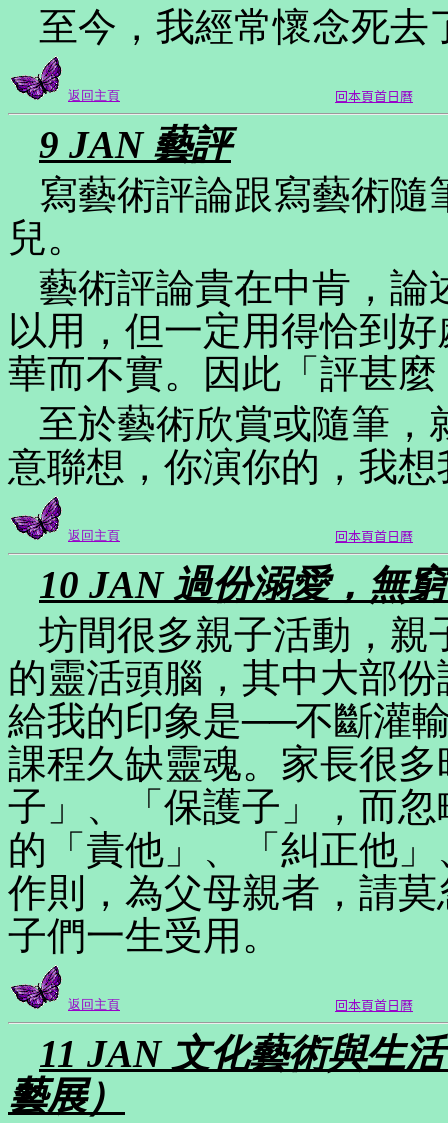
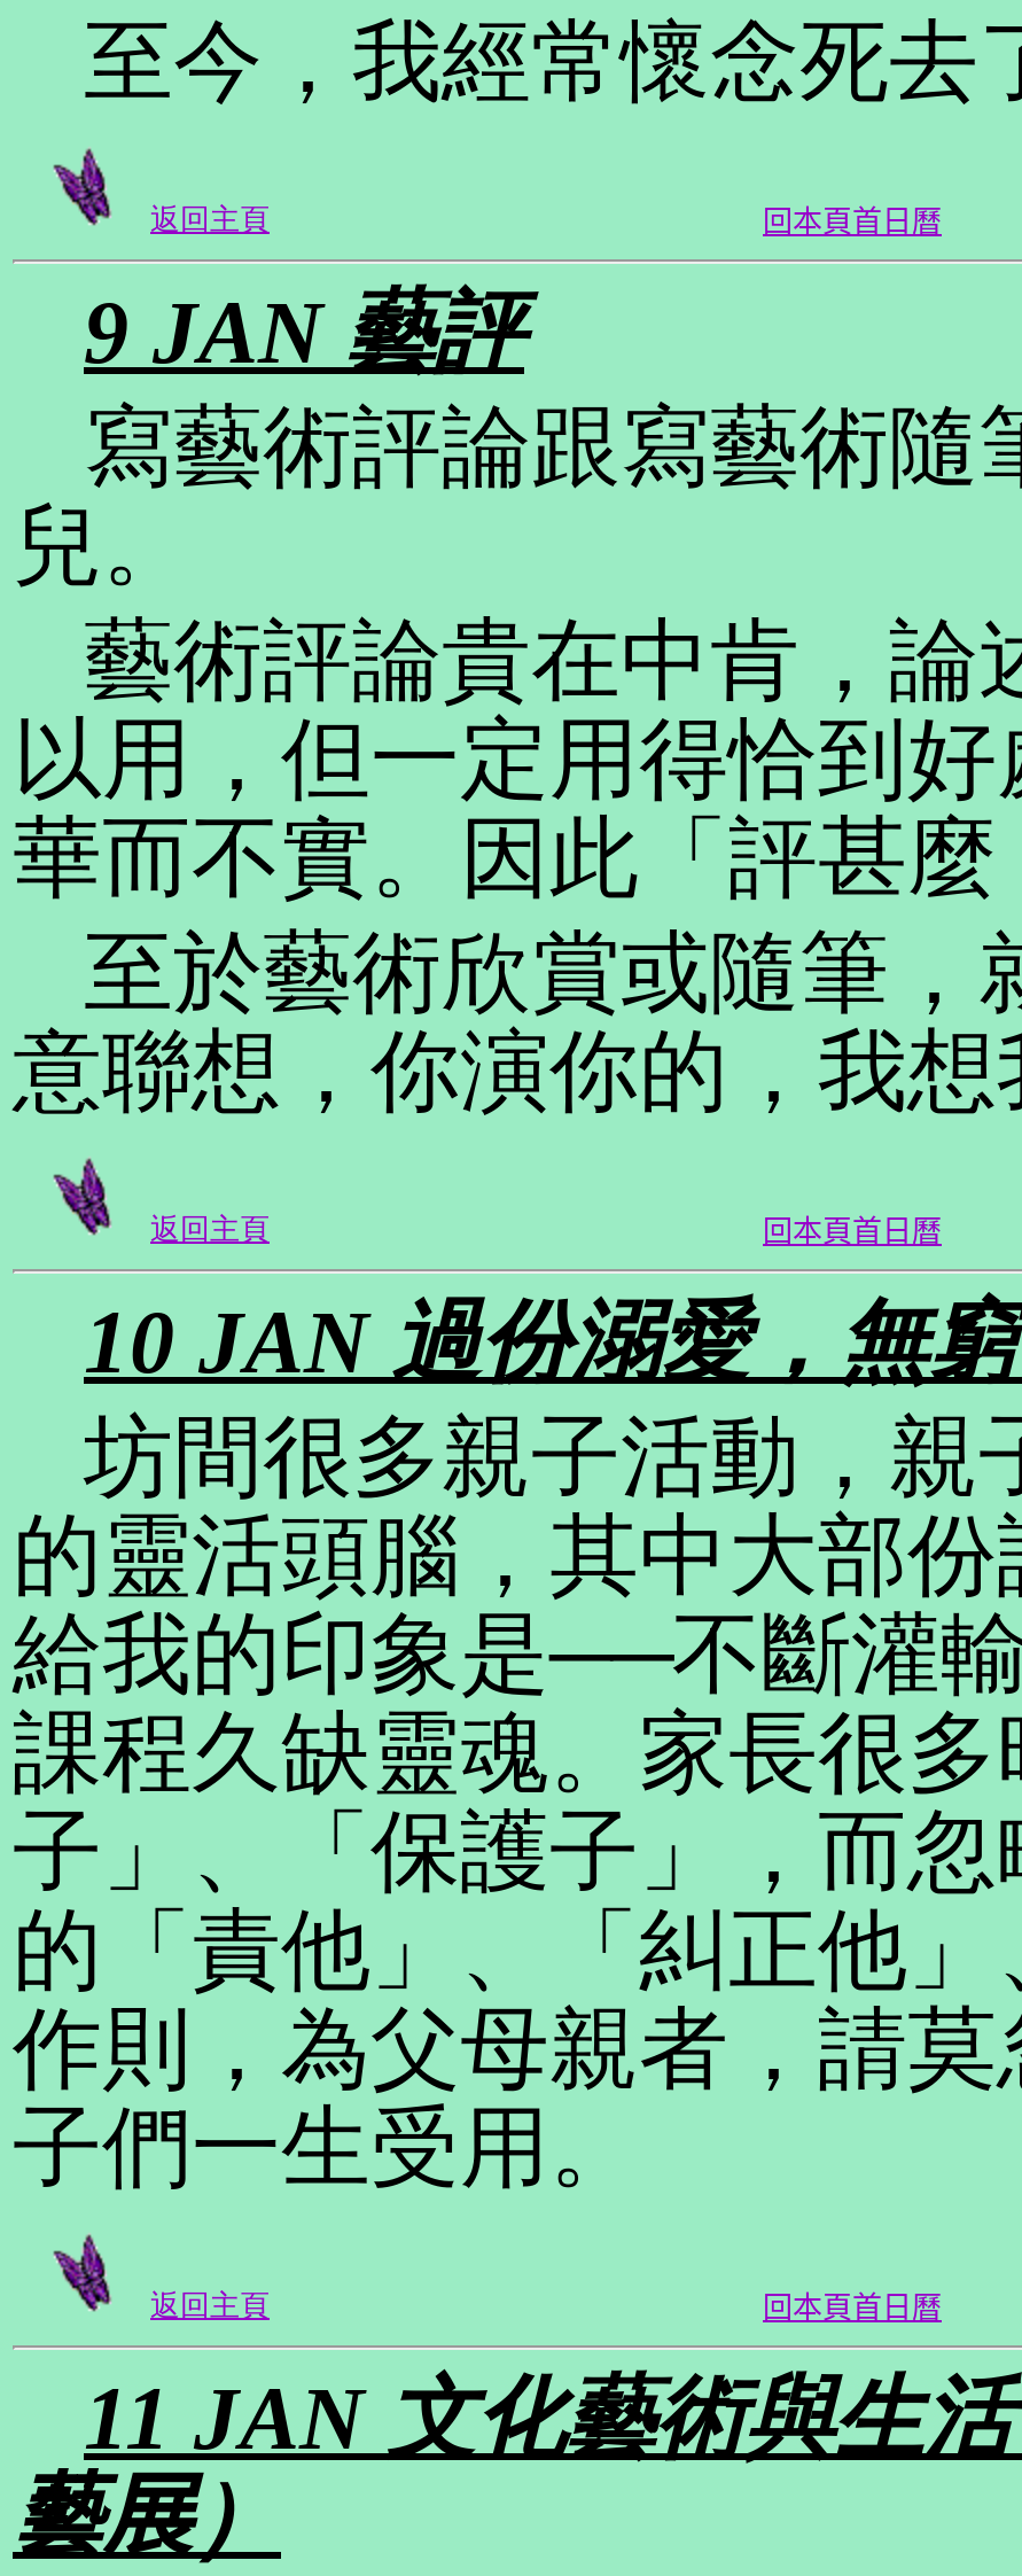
[10,56,62,101] [image] -> [22,131,134,229] [image]
[10,496,62,541] [image] -> [22,1141,134,1239] [image]
[10,965,62,1010] [image] -> [22,2217,134,2316] [image]

